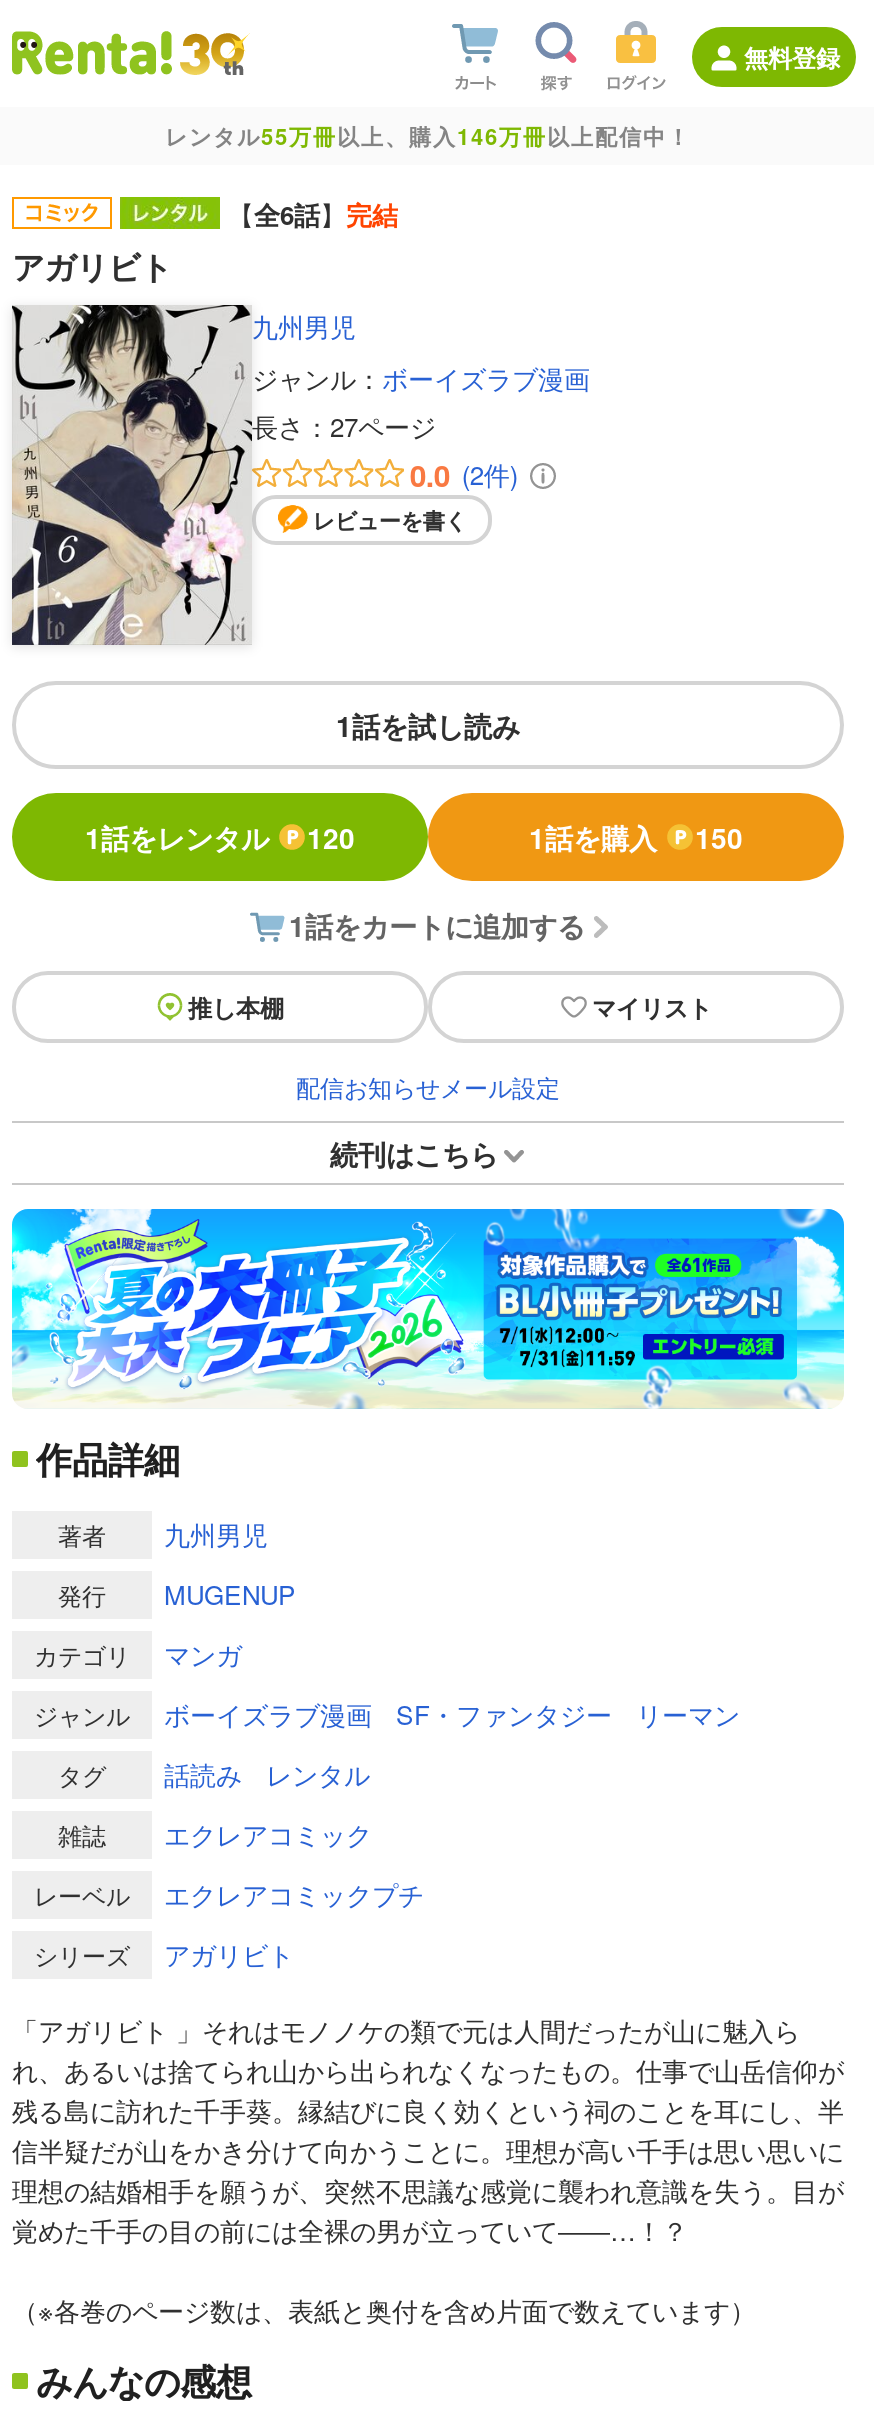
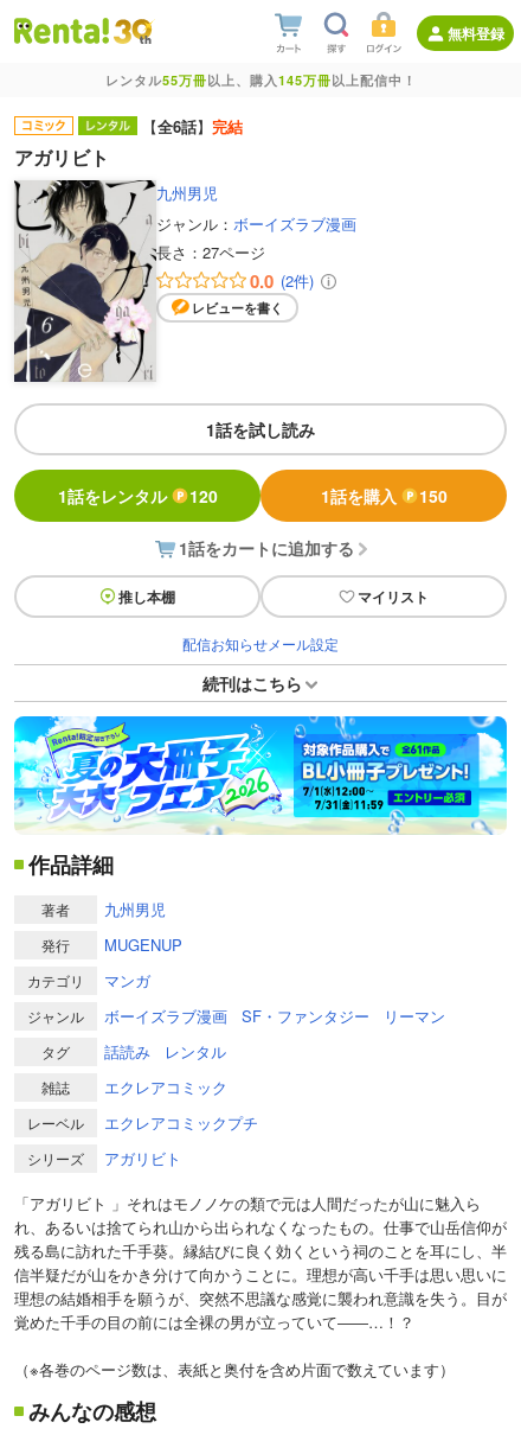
[165,121,691,151] レンタル55万冊以上、購入146万冊以上配信中！ -> [105,71,416,89] レンタル55万冊以上、購入145万冊以上配信中！

